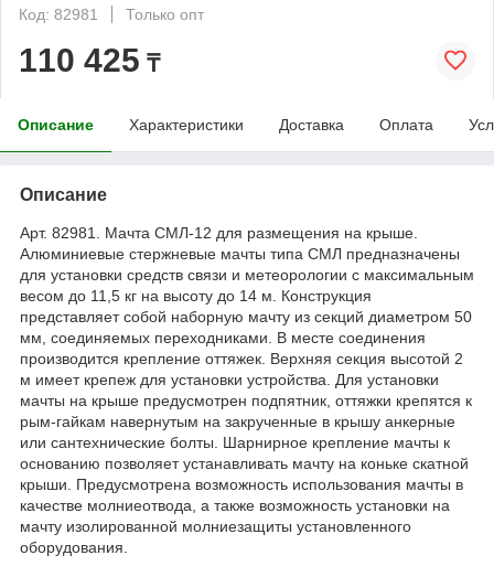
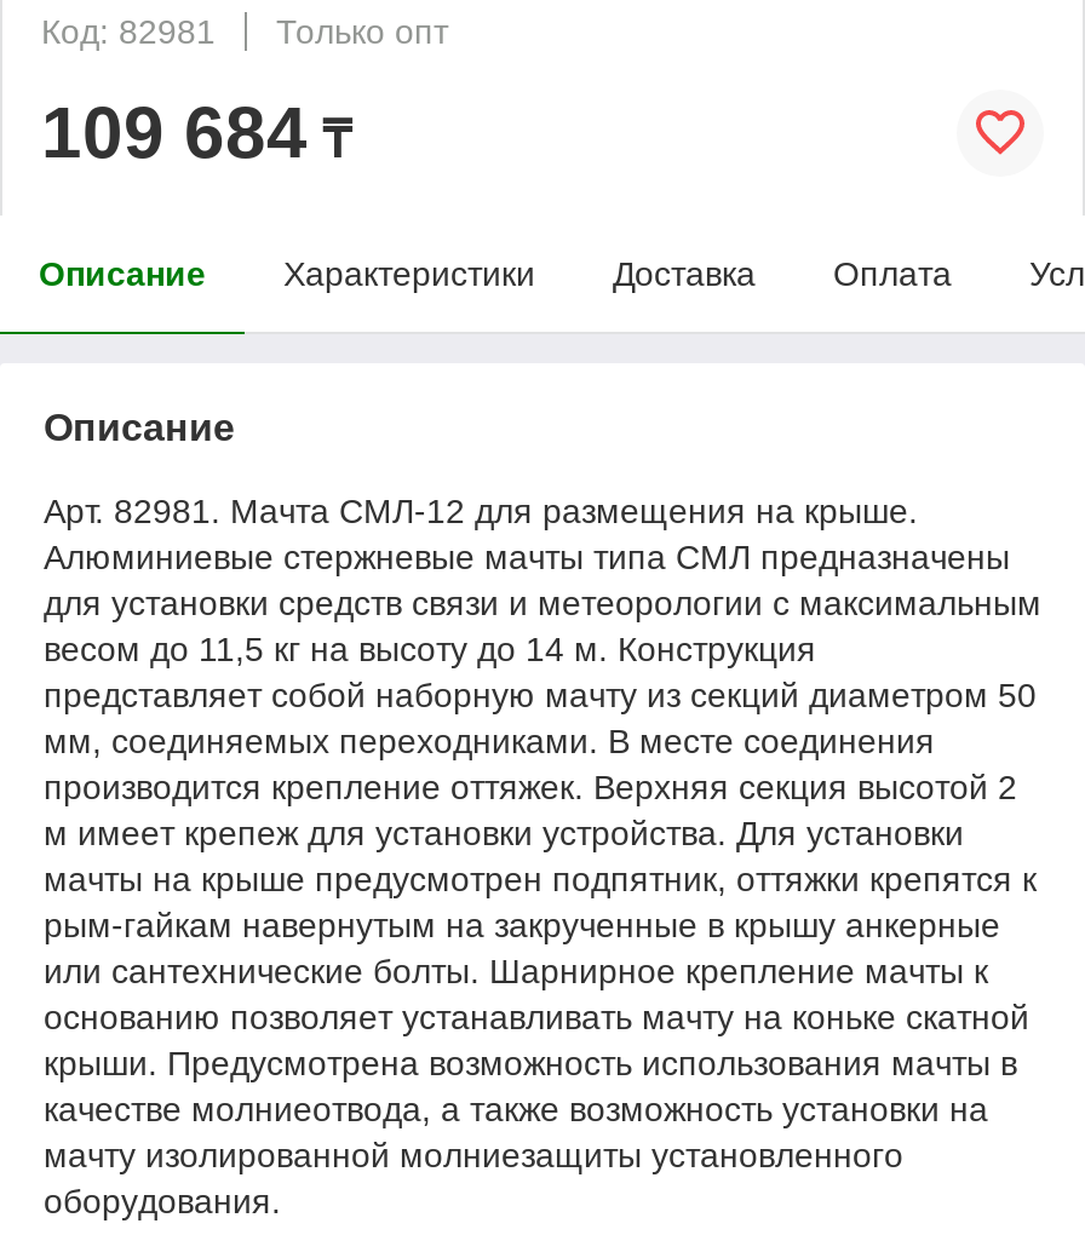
[19,42,160,78] 110 425 ₸ -> [41,92,351,171] 109 684 ₸

